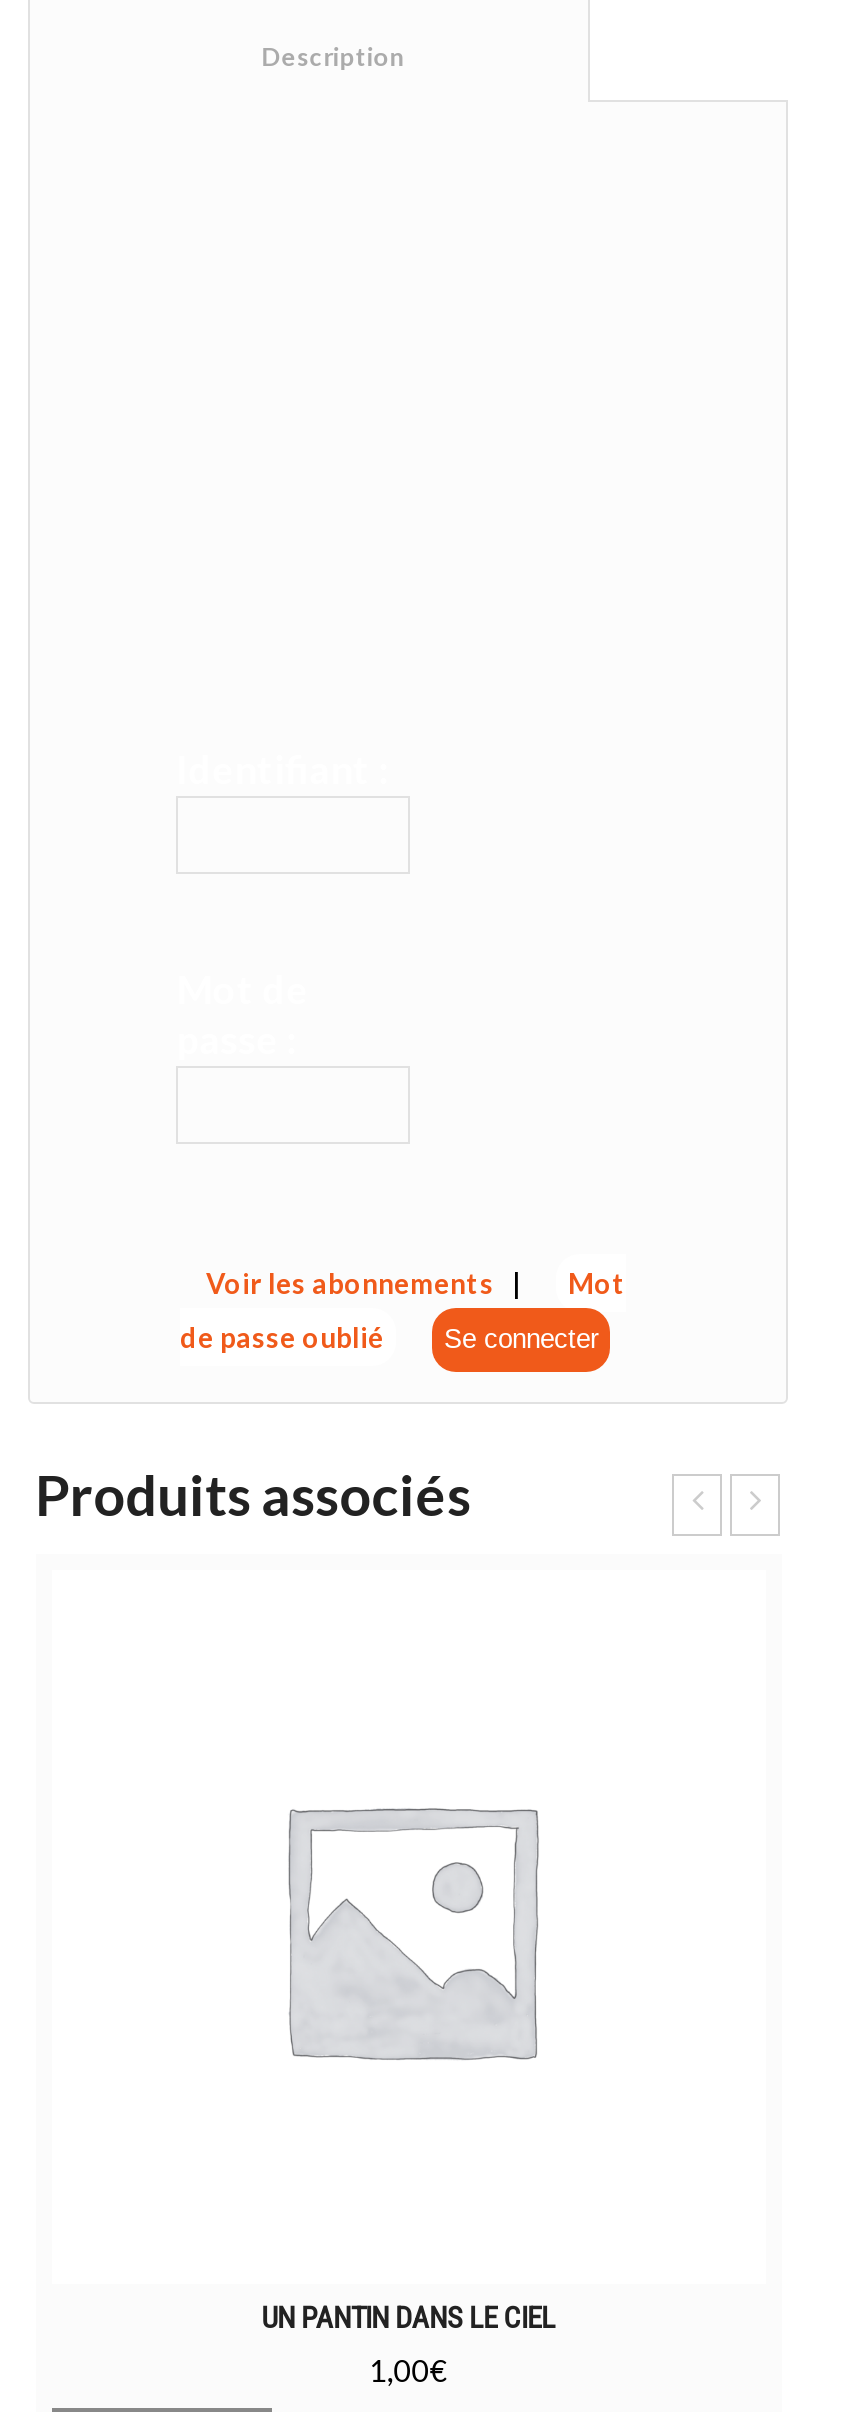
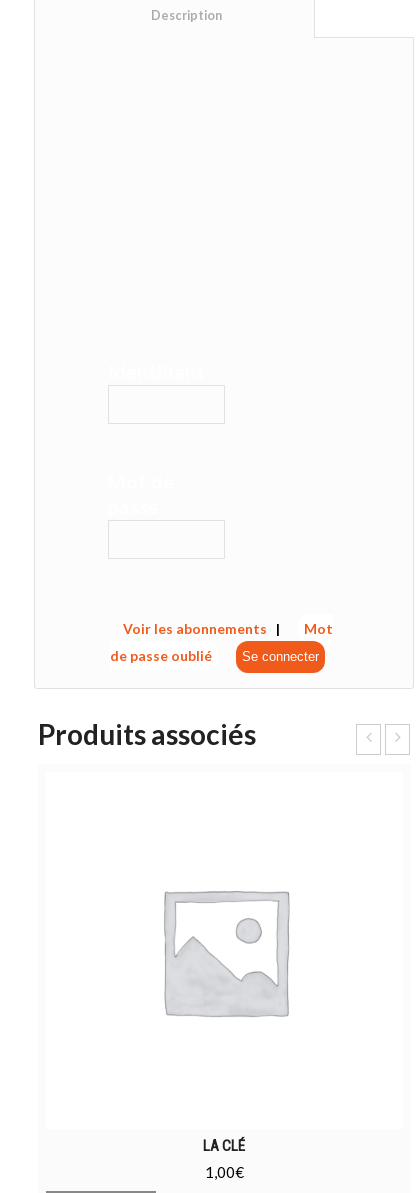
[261,2301,555,2337] UN PANTIN DANS LE CIEL -> [203,1137,245,1155] LA CLÉ

